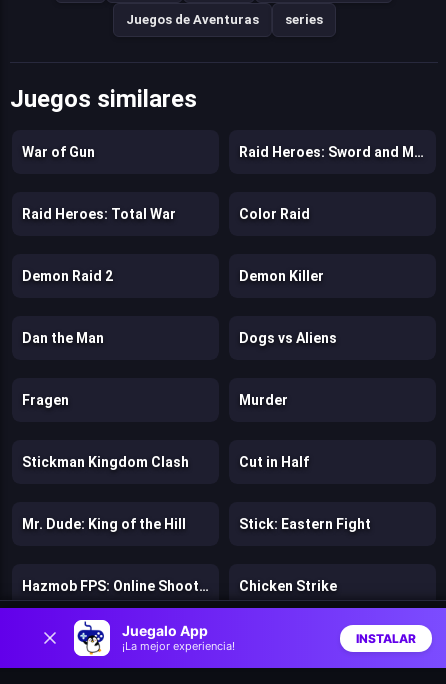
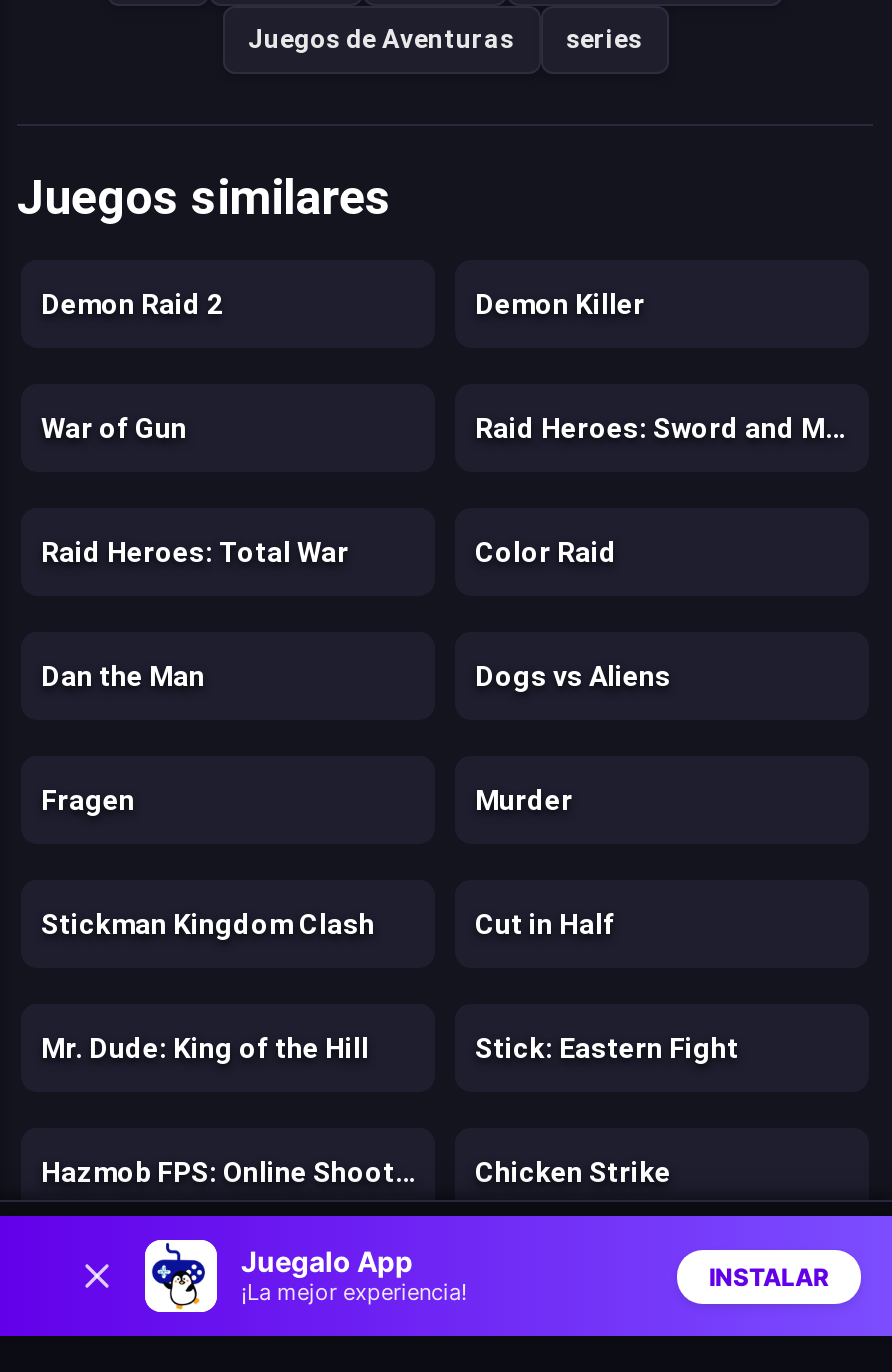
moved [22,144,310,222] -> [41,412,617,568]: War of Gun | Raid Heroes: Total War | Color Raid
moved [22,268,324,284] -> [41,288,645,320]: Demon Raid 2 | Demon Killer

